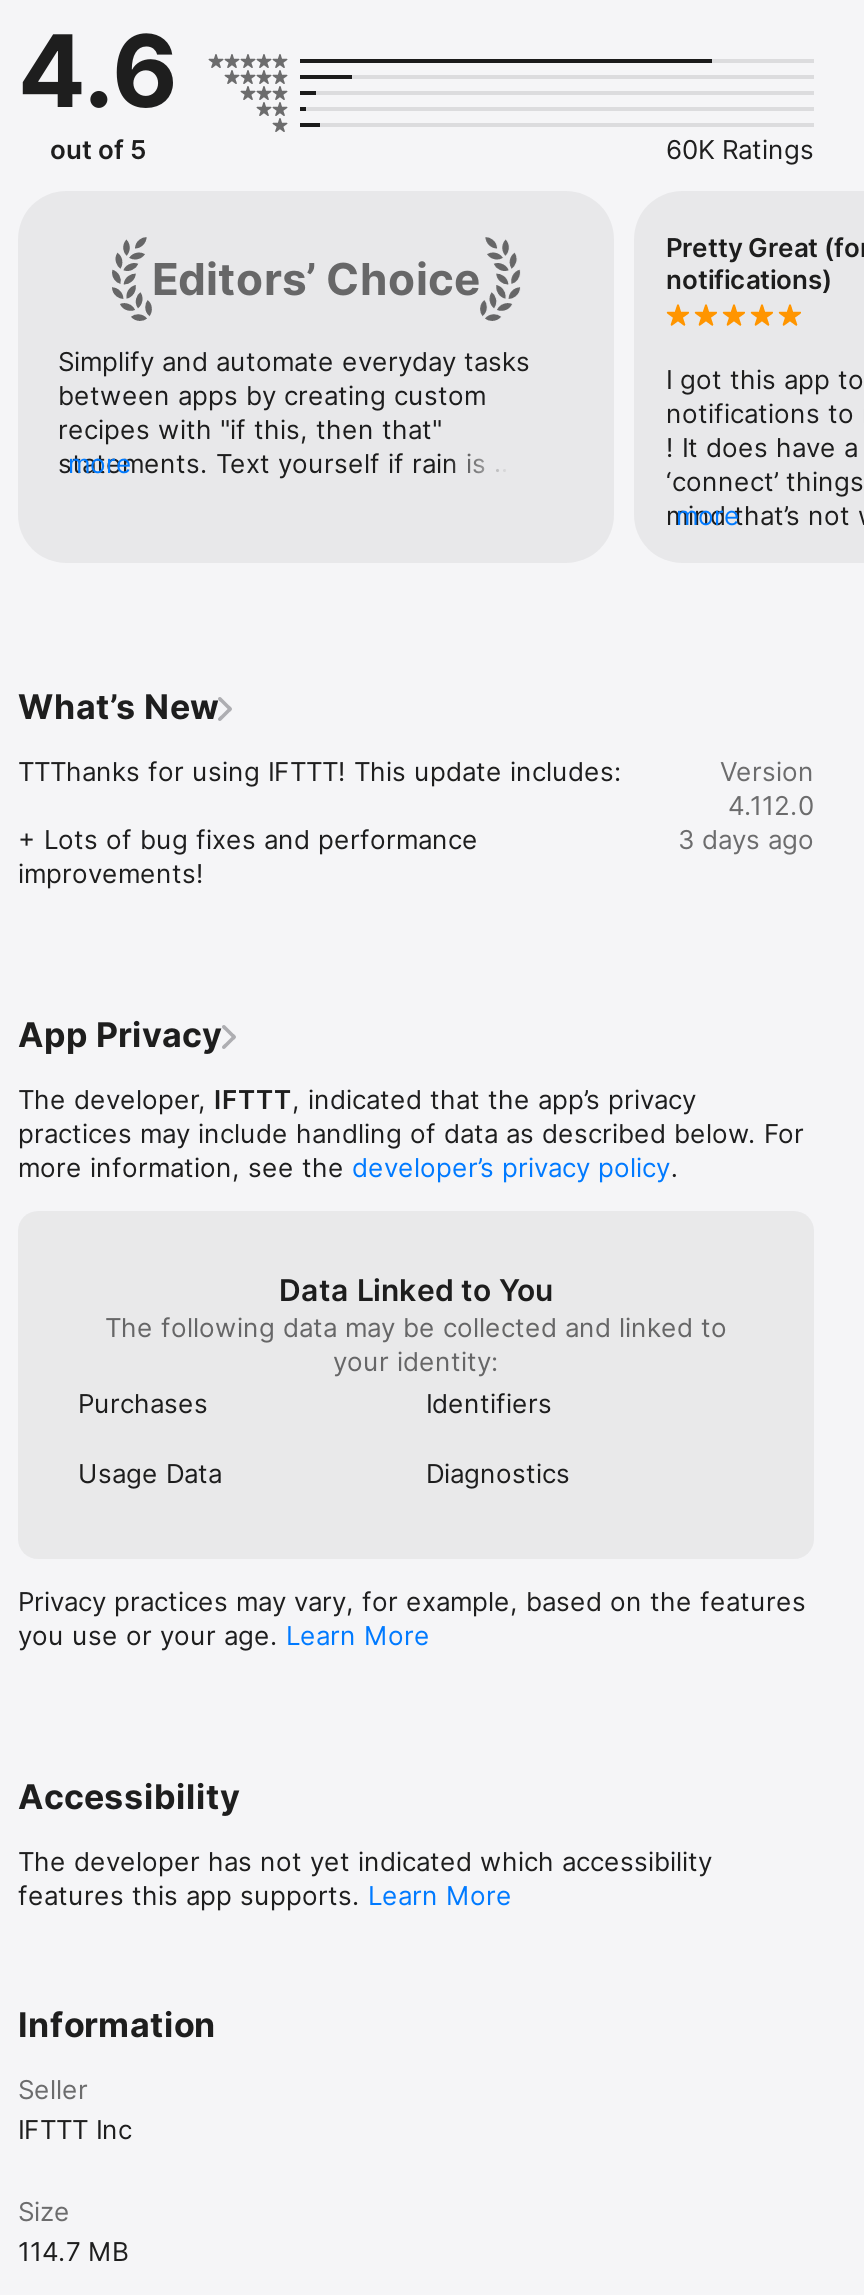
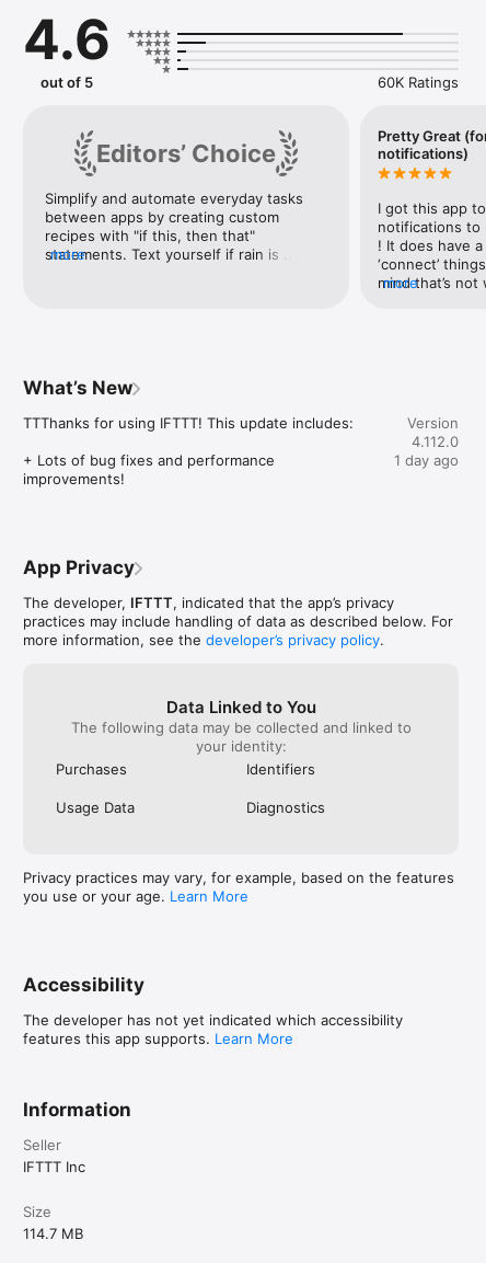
[678,823,814,855] 3 days ago -> [394,452,459,469] 1 day ago

